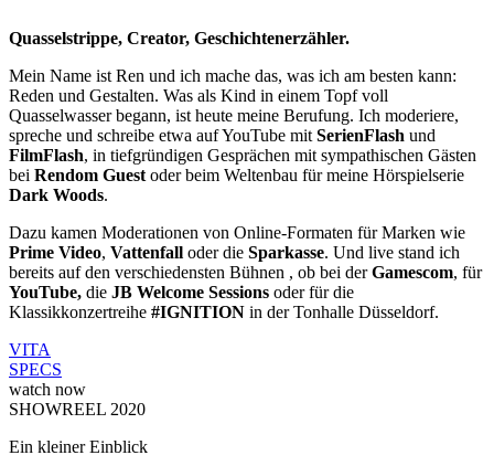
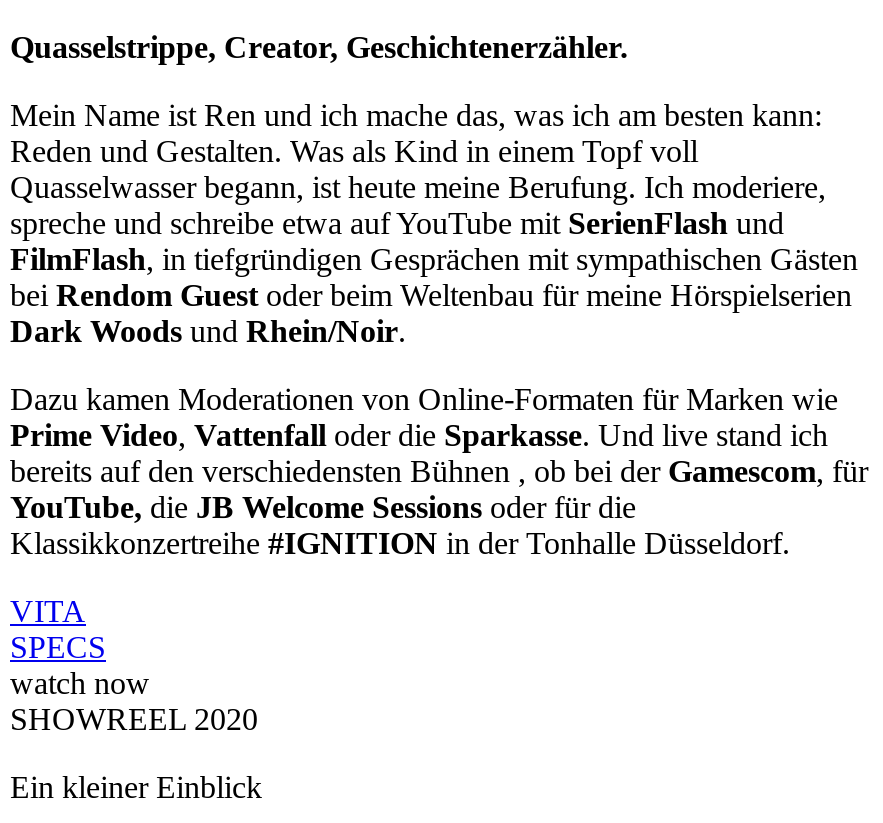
[9,165,464,204] bei Rendom Guest oder beim Weltenbau für meine Hörspielserie | Dark Woods. -> [10,277,852,347] bei Rendom Guest oder beim Weltenbau für meine Hörspielserien | Dark Woods und Rhein/Noir.

